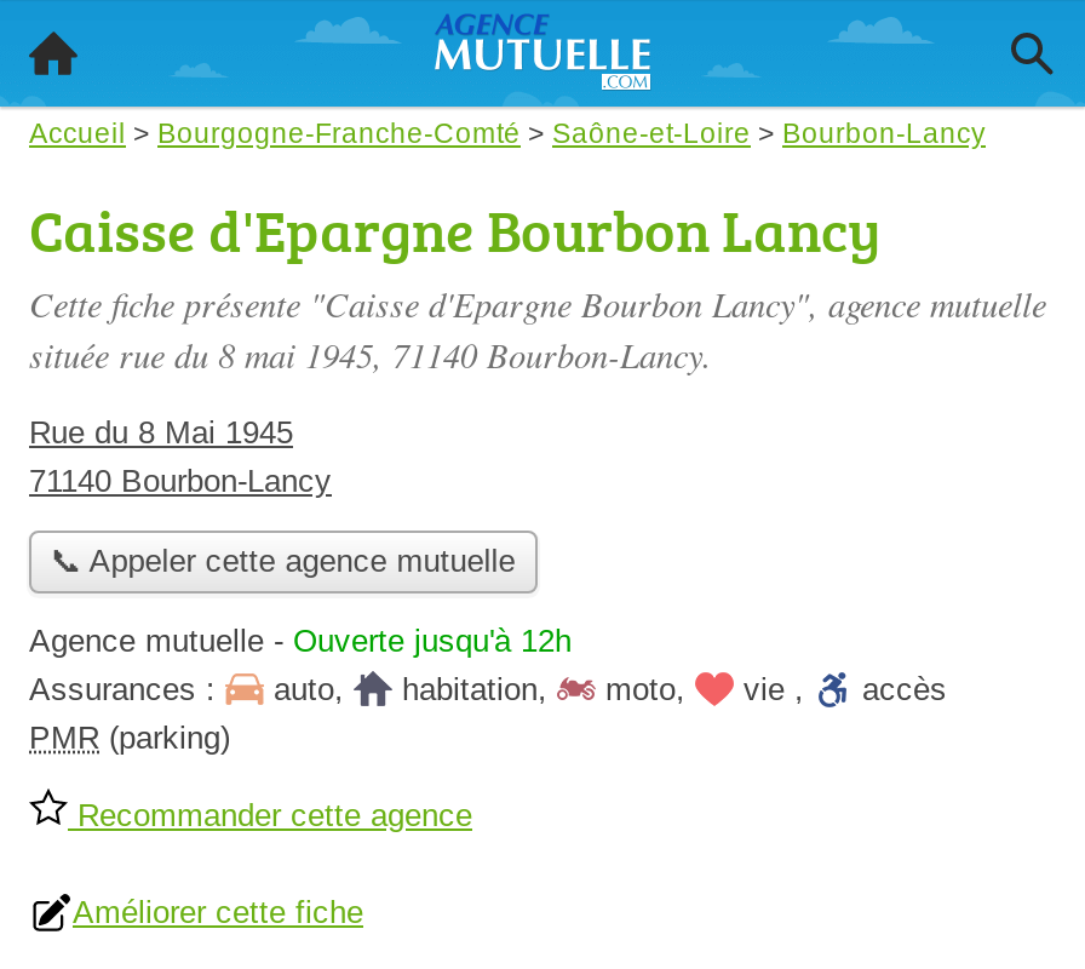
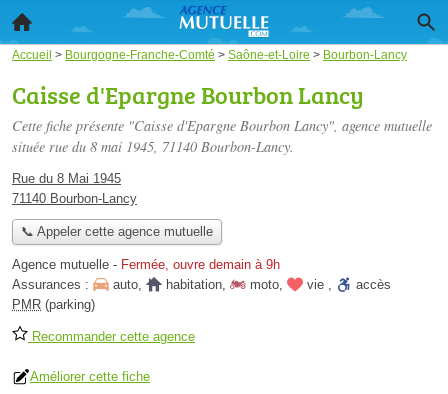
[29,624,572,660] Agence mutuelle - Ouverte jusqu'à 12h -> [12,257,280,272] Agence mutuelle - Fermée, ouvre demain à 9h

